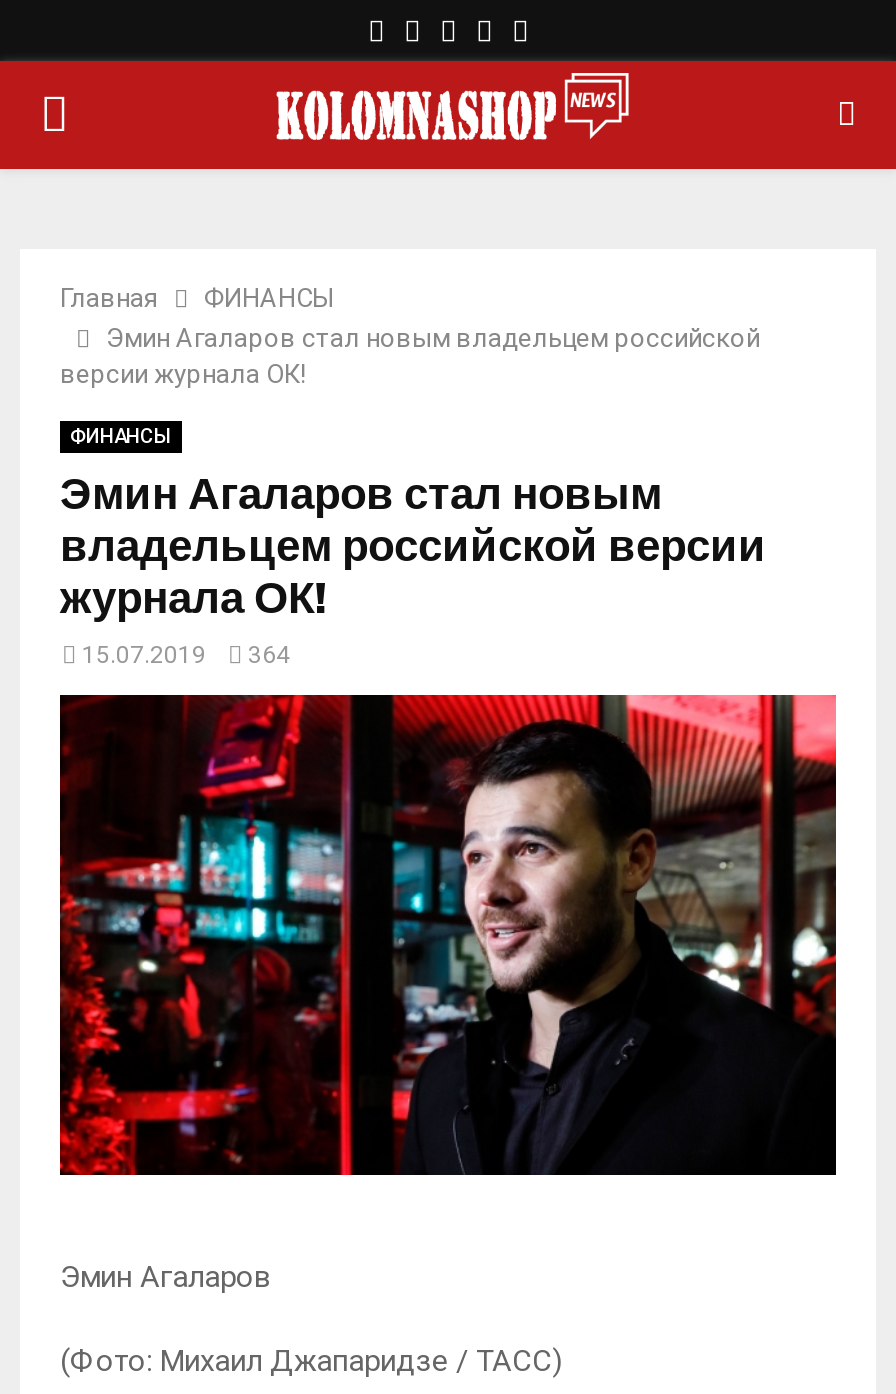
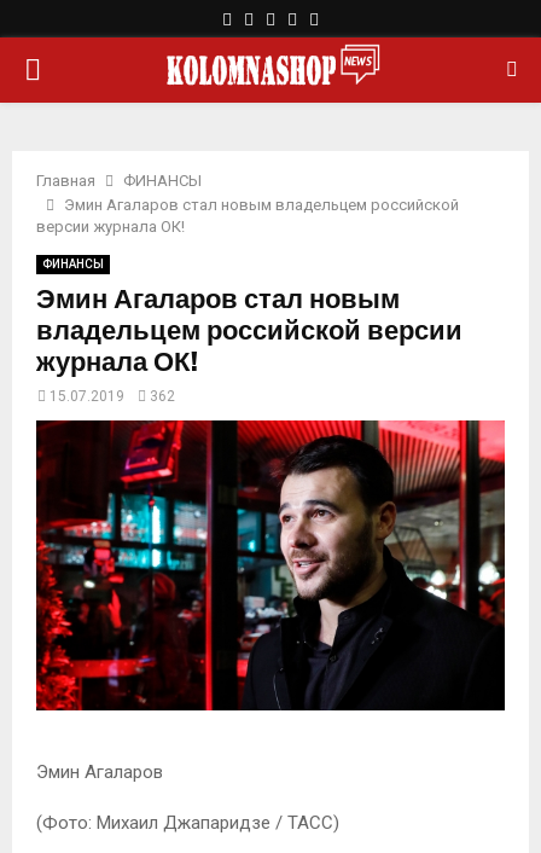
[248,641,290,669] 364 -> [150,388,175,405] 362

